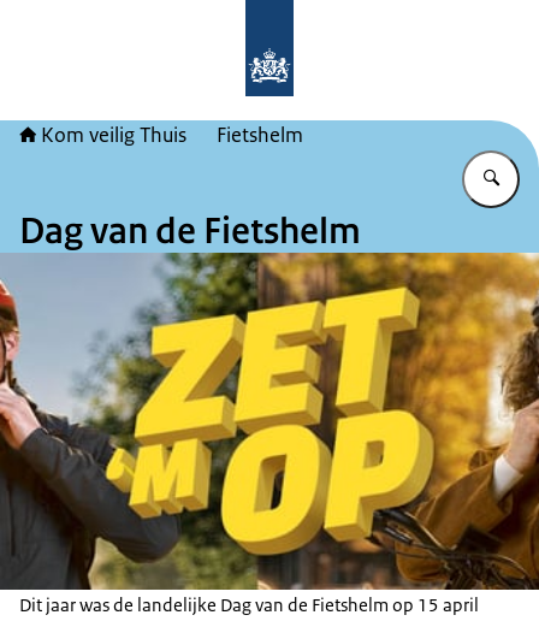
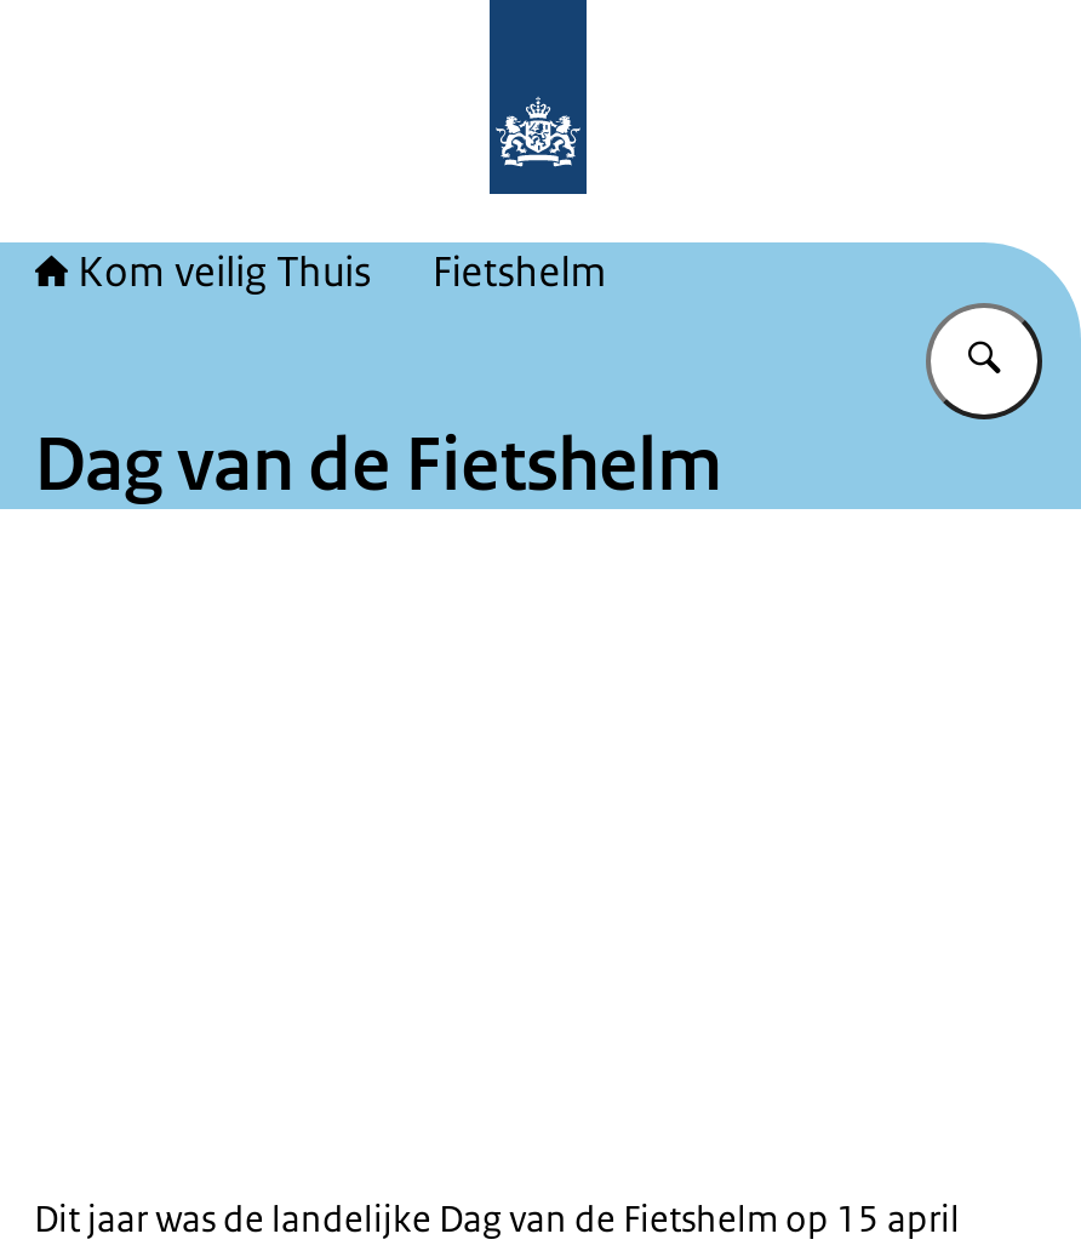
[4,252,535,591] [image] -> none

